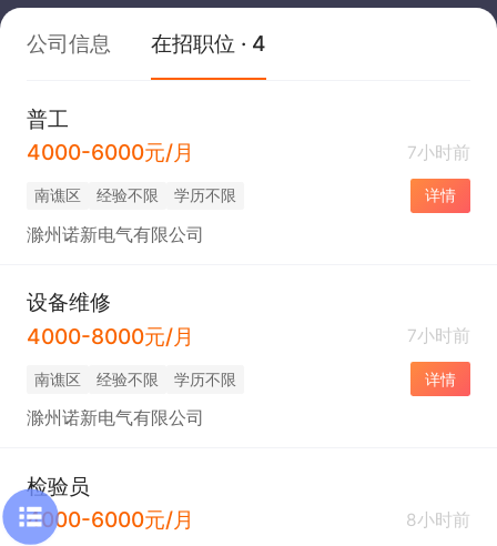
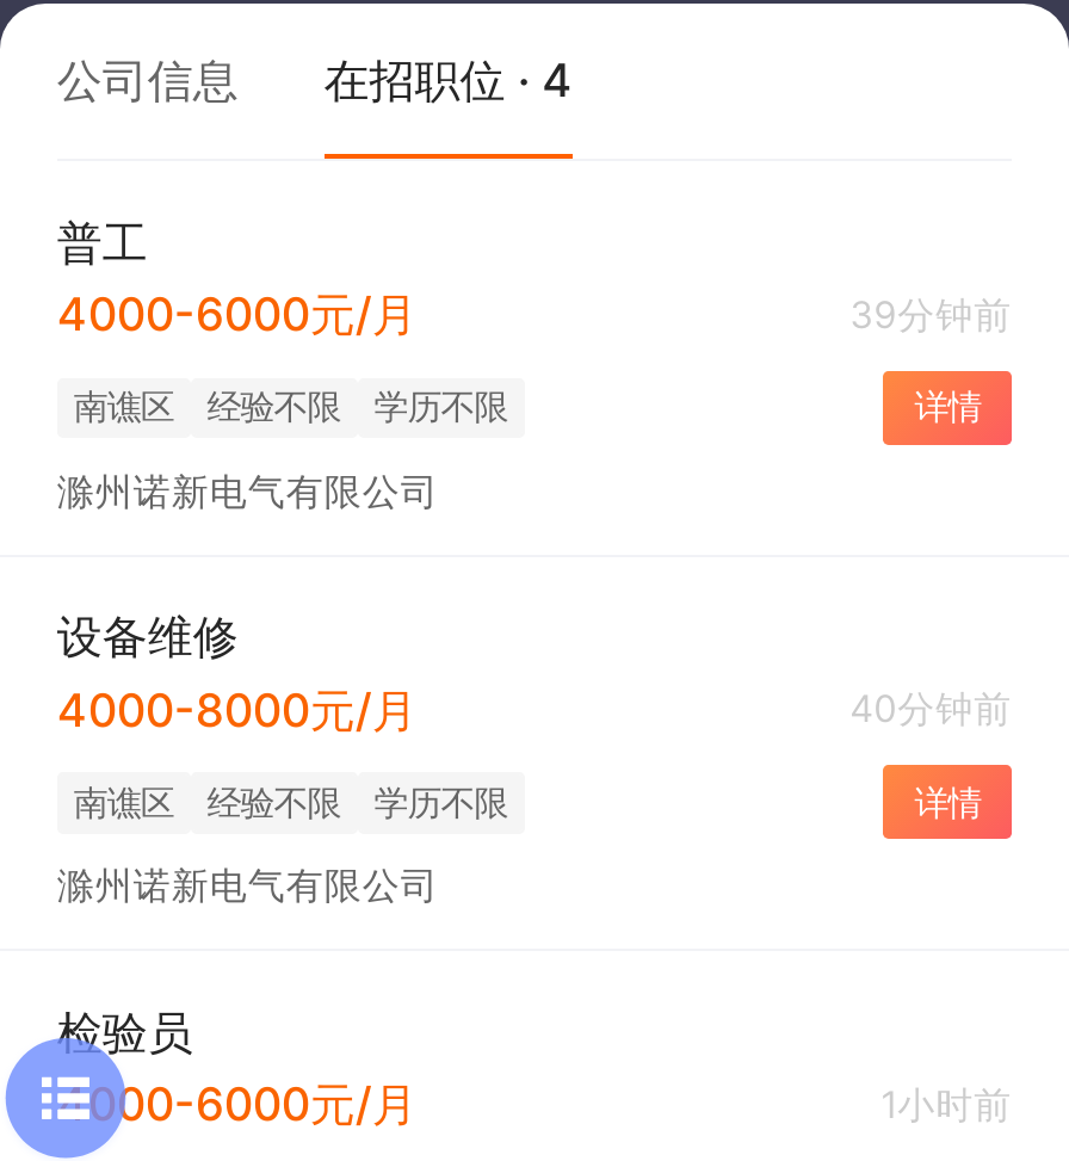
[407,142,470,163] 7小时前 -> [850,292,1012,337] 39分钟前
[407,325,470,347] 7小时前 -> [850,687,1012,732] 40分钟前
[406,509,470,530] 8小时前 -> [881,1082,1012,1127] 1小时前

